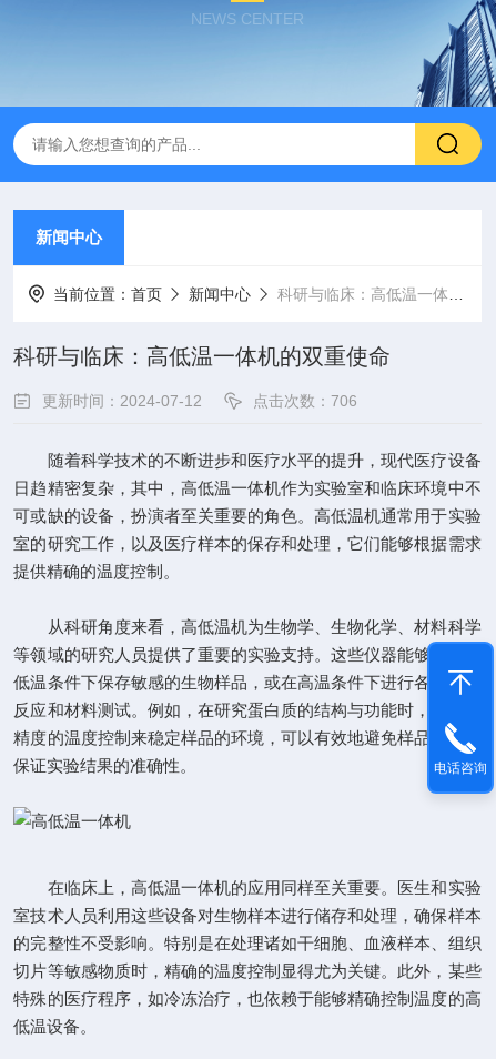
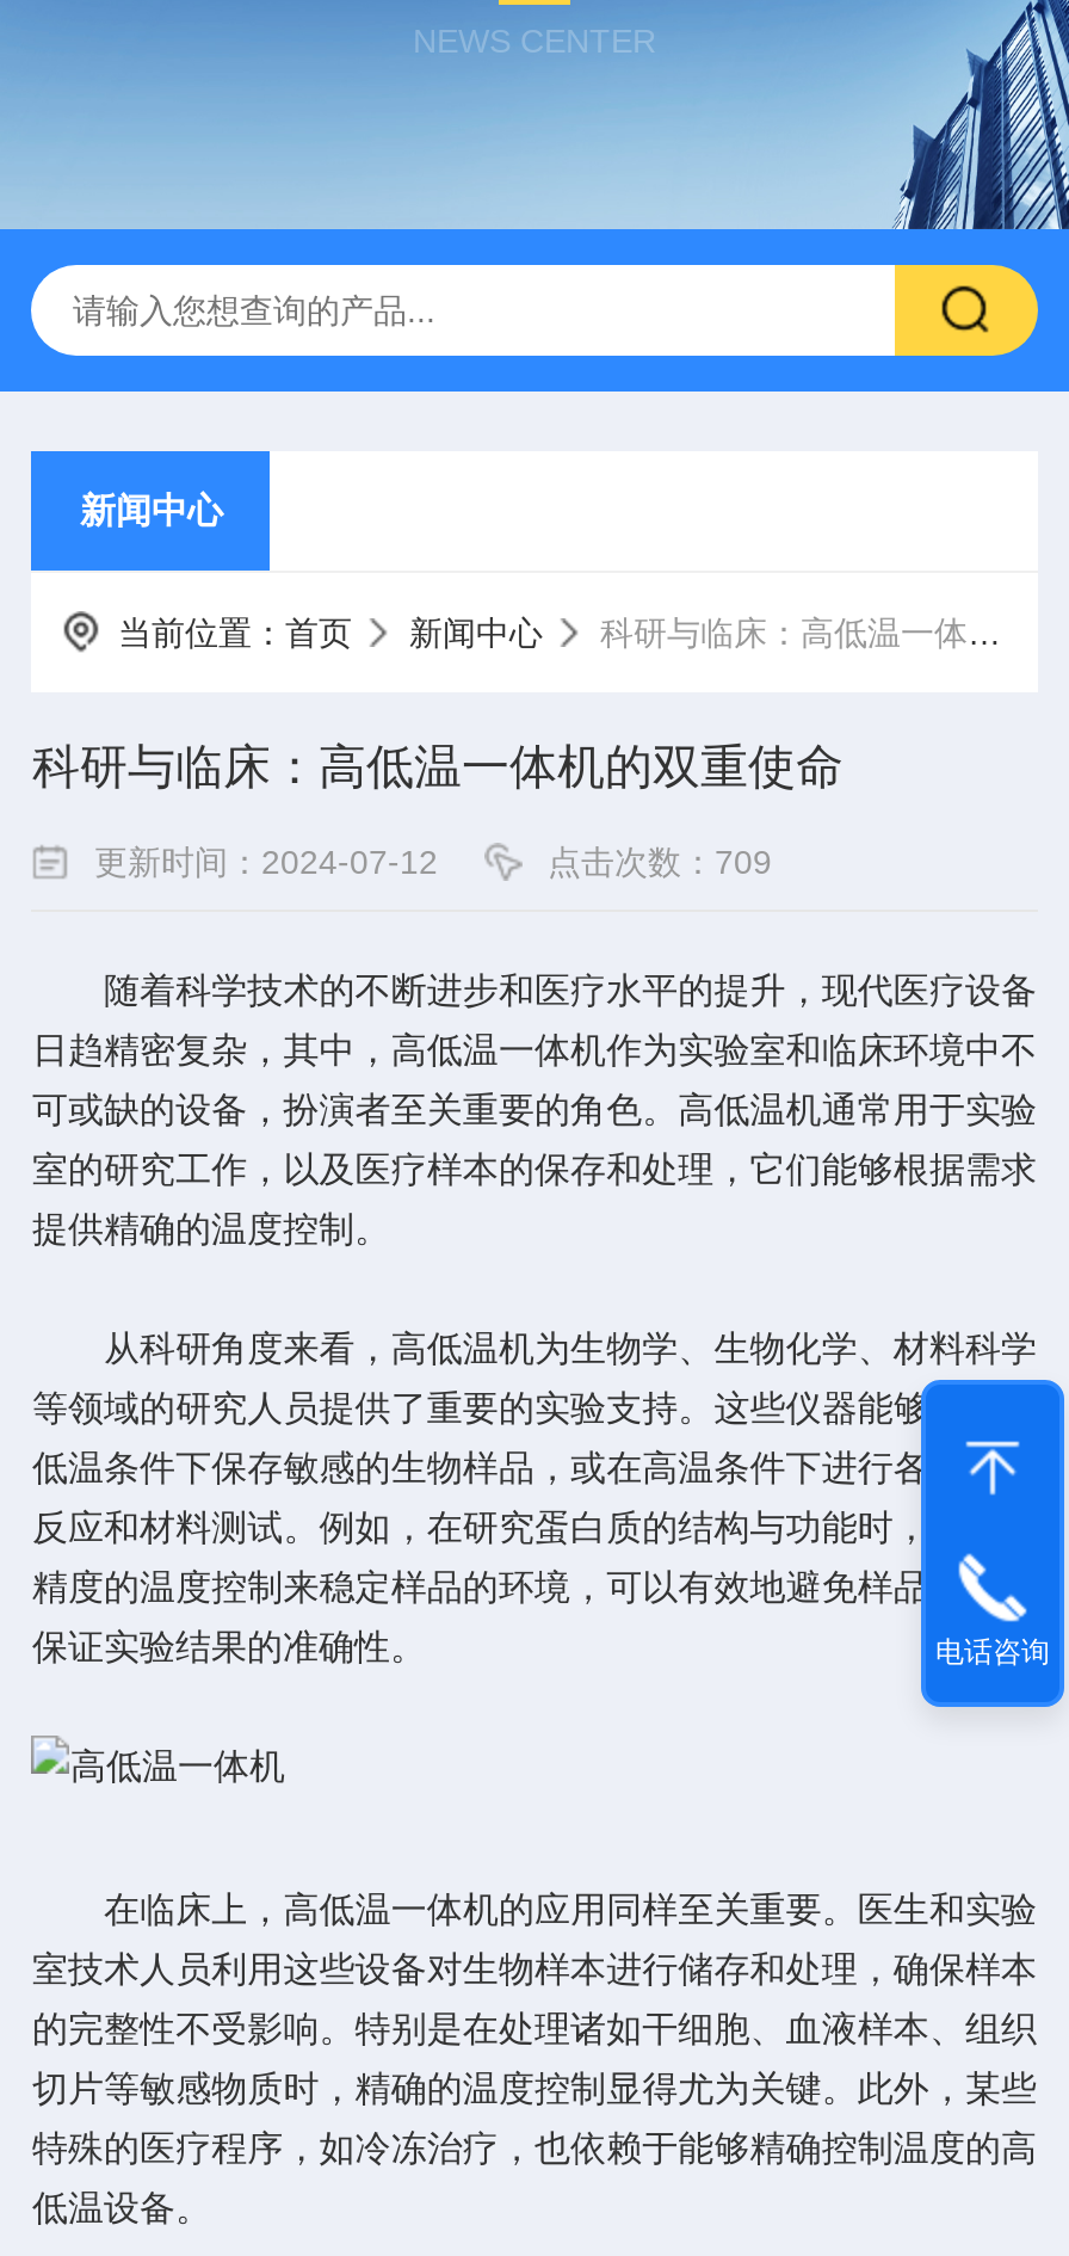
[253,392,358,410] 点击次数：706 -> [547,843,772,881] 点击次数：709

